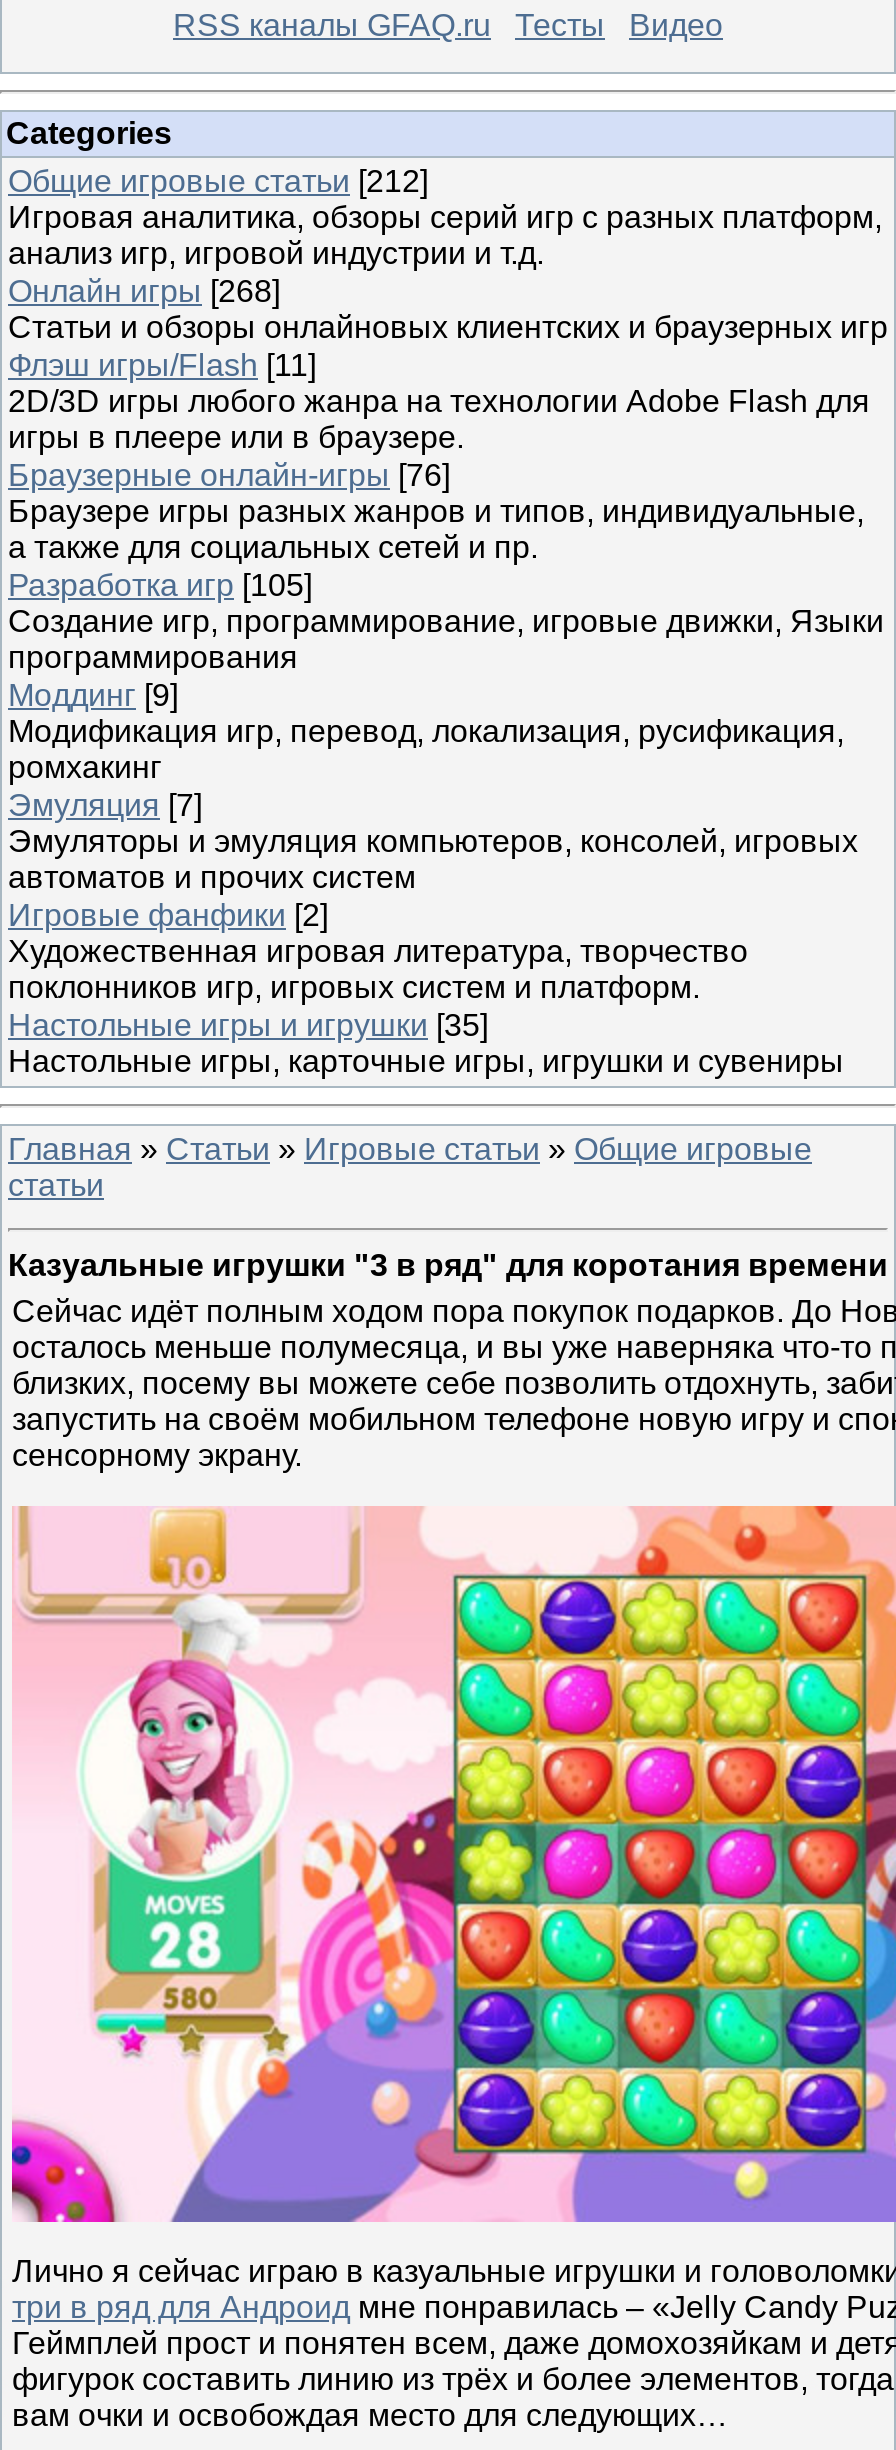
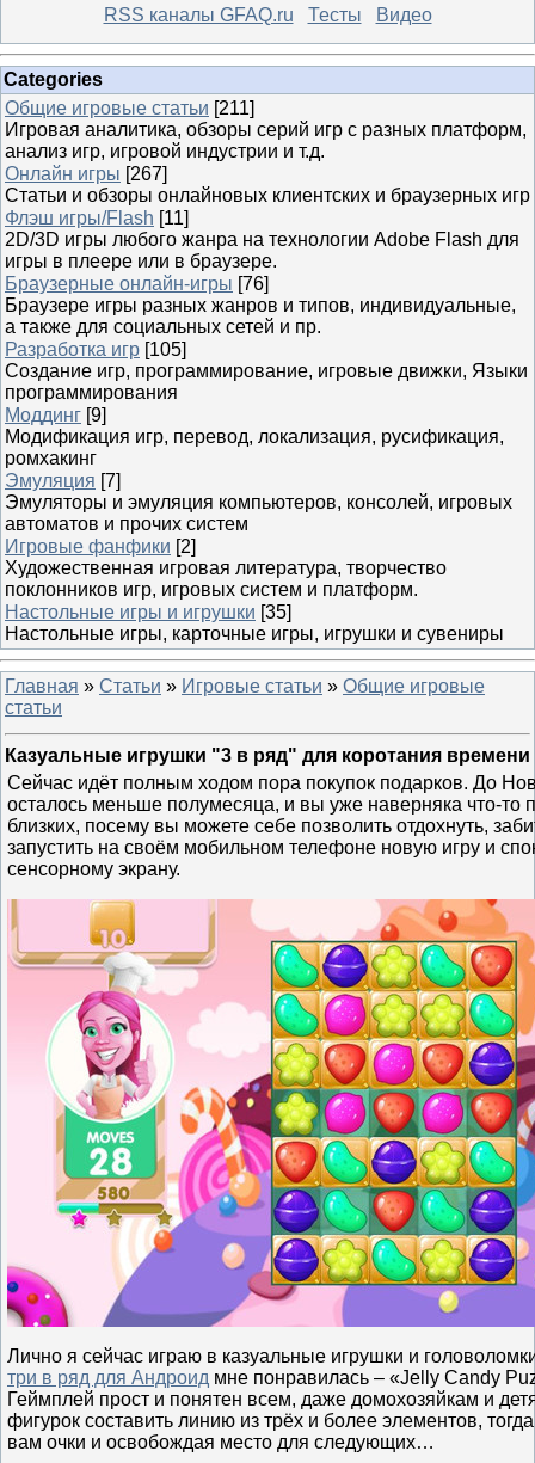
[8,164,428,198] Общие игровые статьи [212] -> [5,98,254,118] Общие игровые статьи [211]
[8,274,280,308] Онлайн игры [268] -> [5,164,167,184] Онлайн игры [267]

